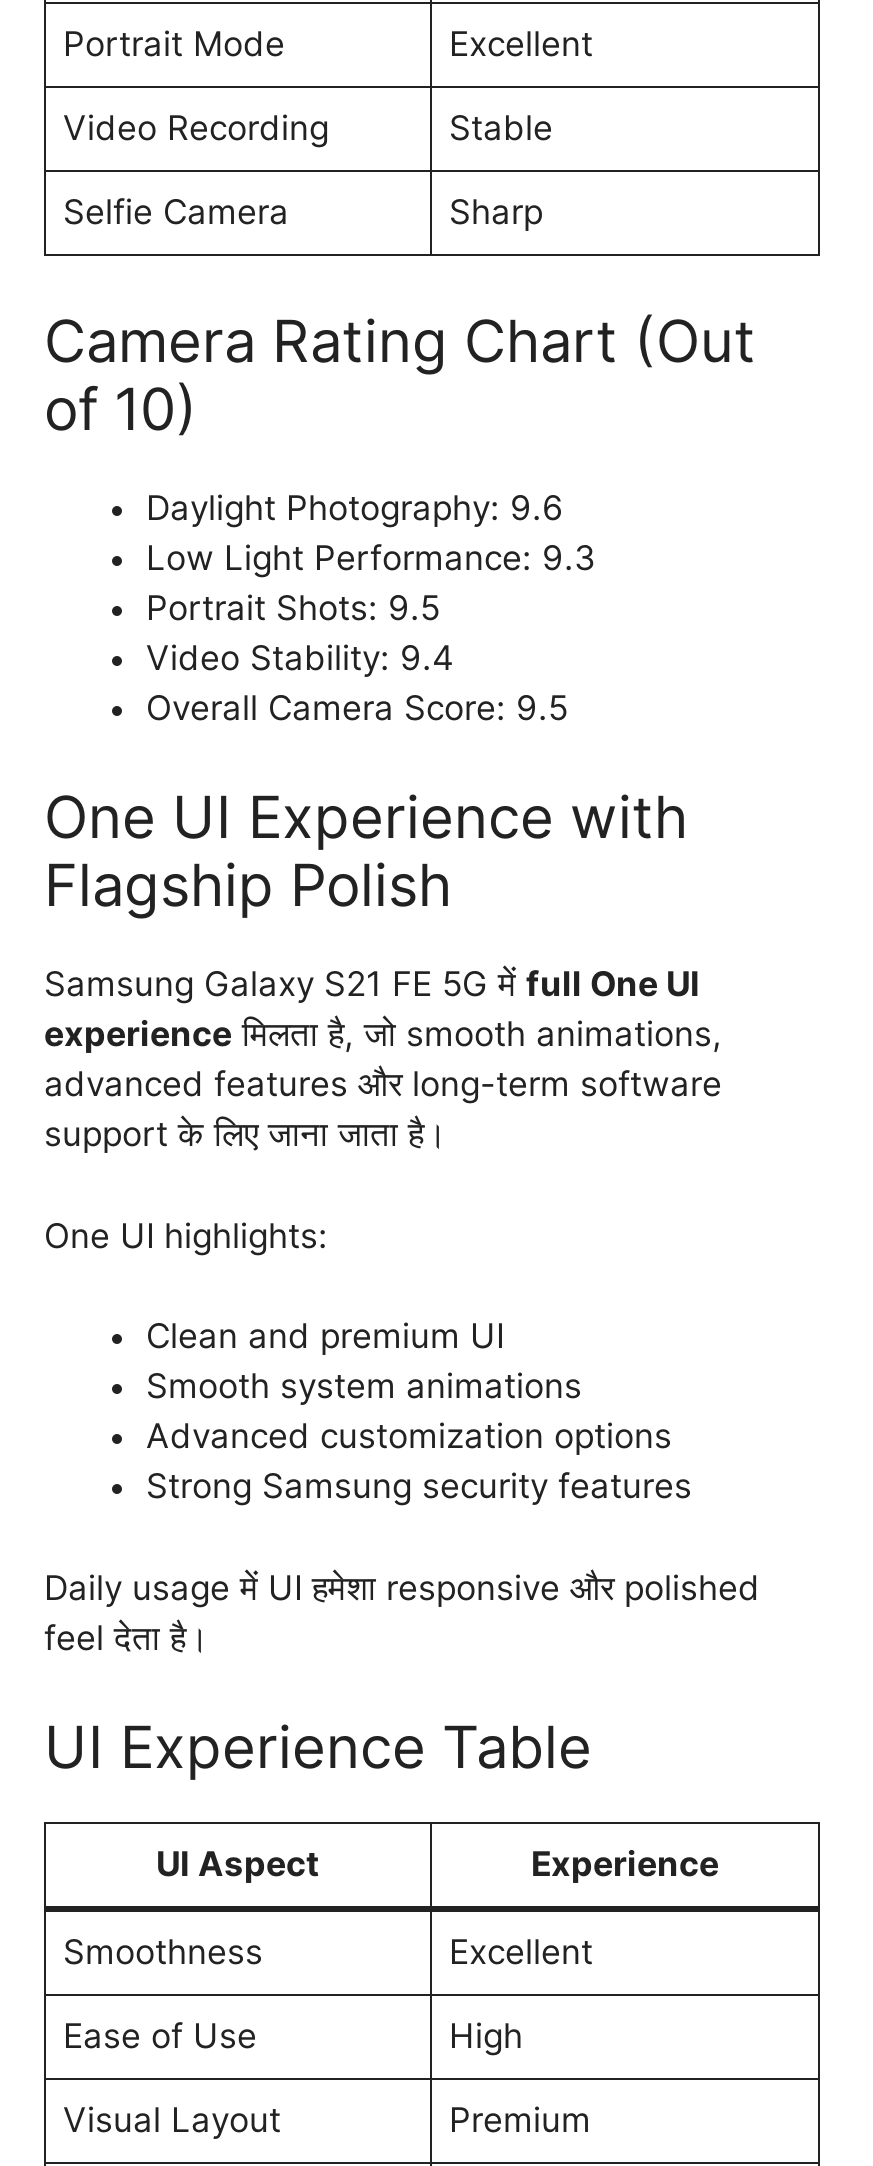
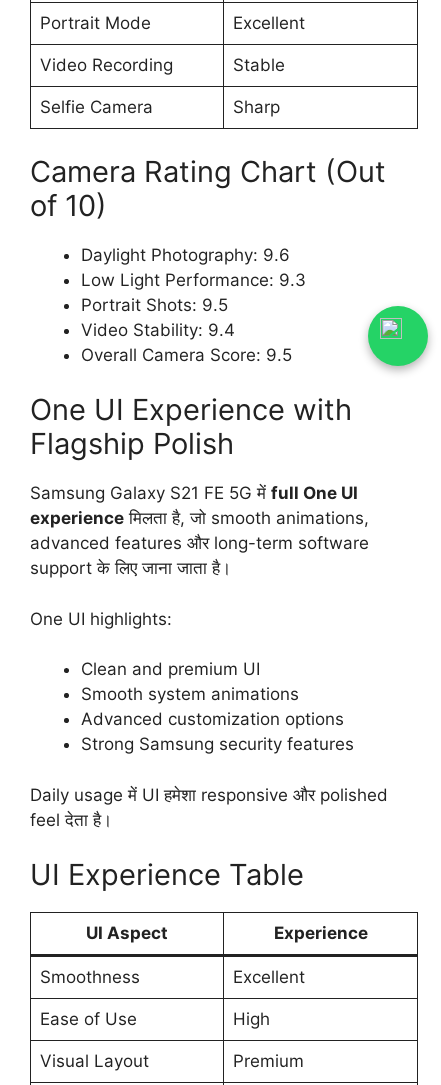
none -> [365,305,431,373] [image]

